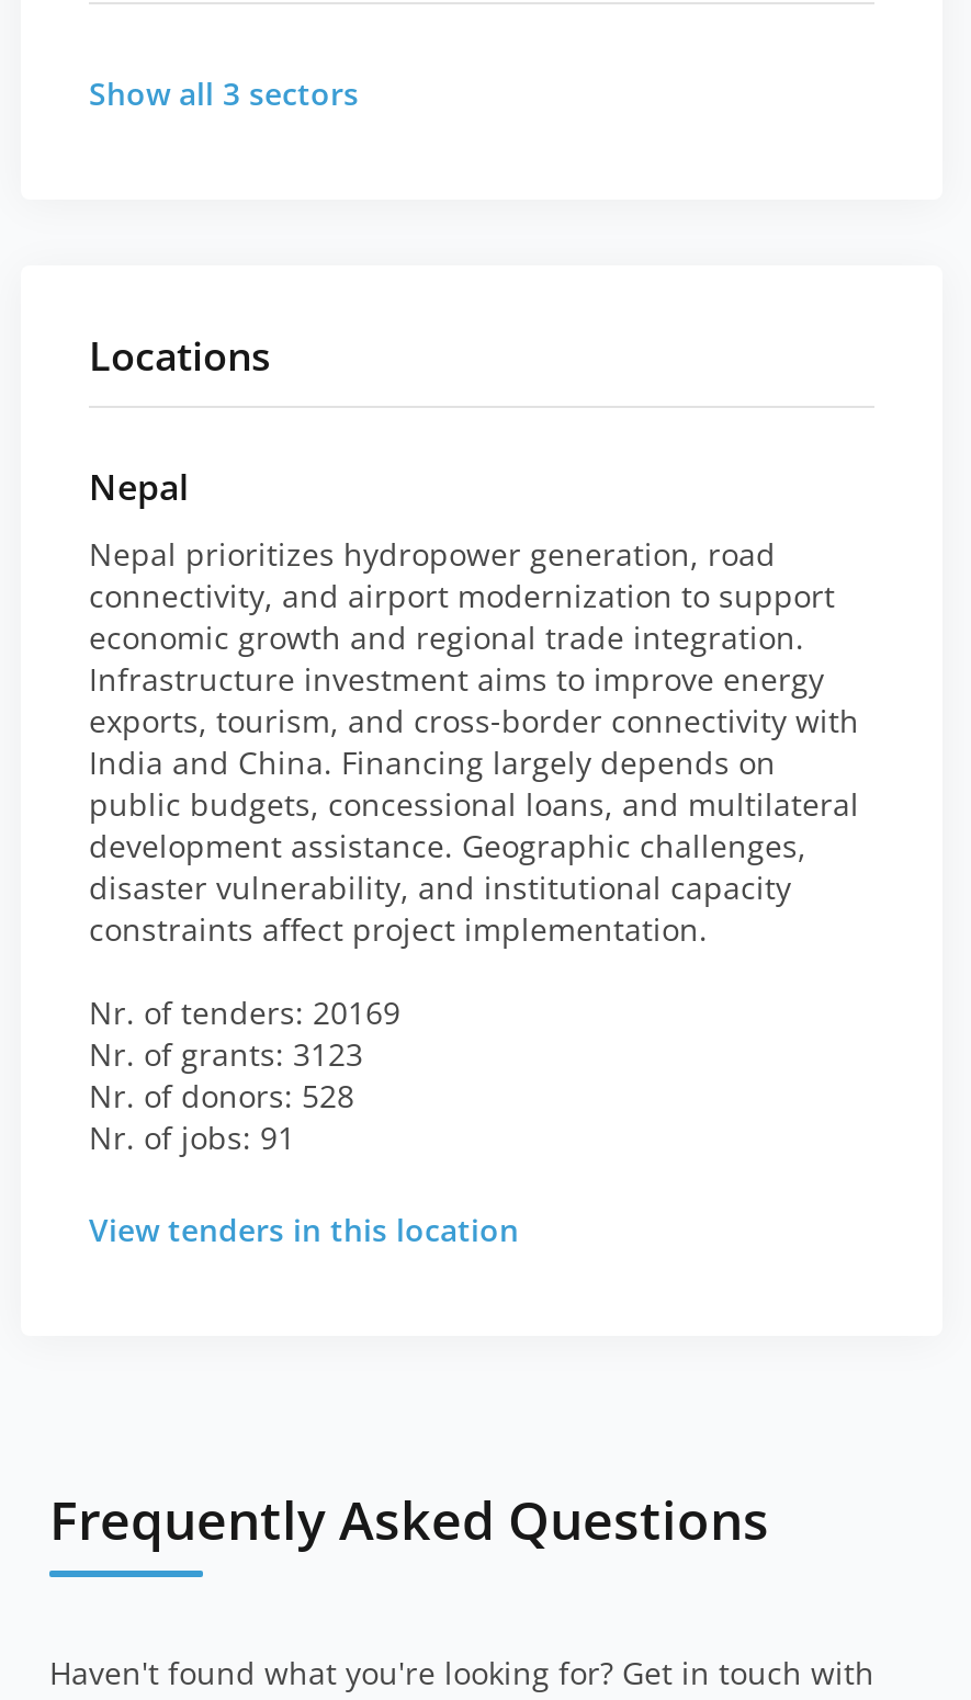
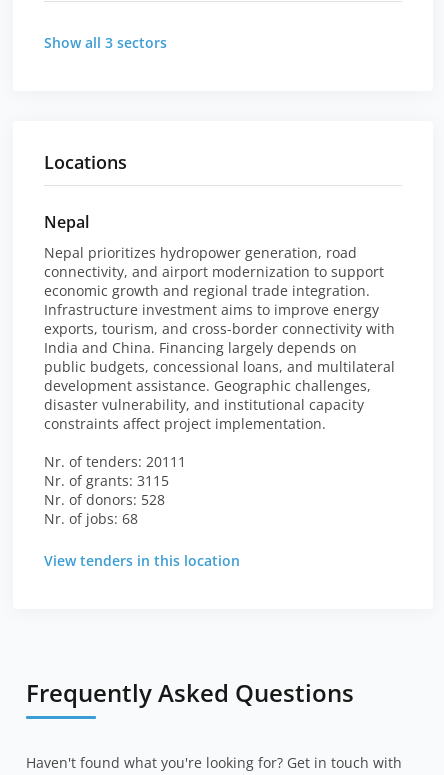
[89,991,400,1033] Nr. of tenders: 20169 -> [44,452,186,471] Nr. of tenders: 20111
[89,1033,363,1075] Nr. of grants: 3123 -> [44,471,169,490] Nr. of grants: 3115
[89,1116,295,1158] Nr. of jobs: 91 -> [44,509,138,528] Nr. of jobs: 68

